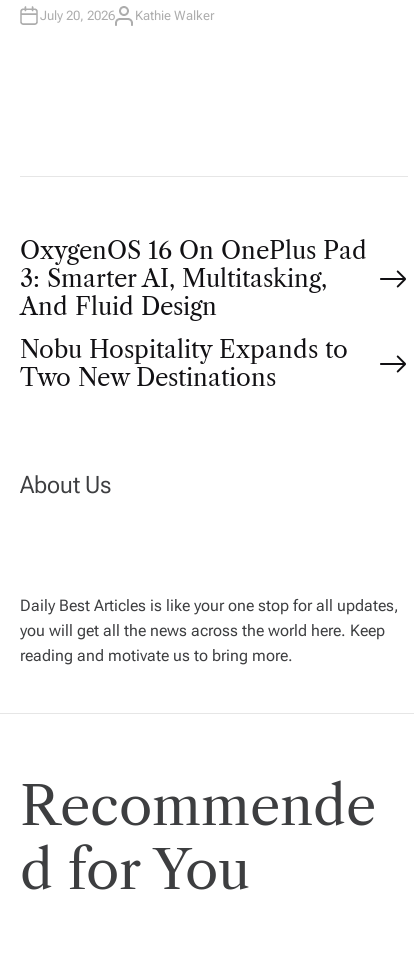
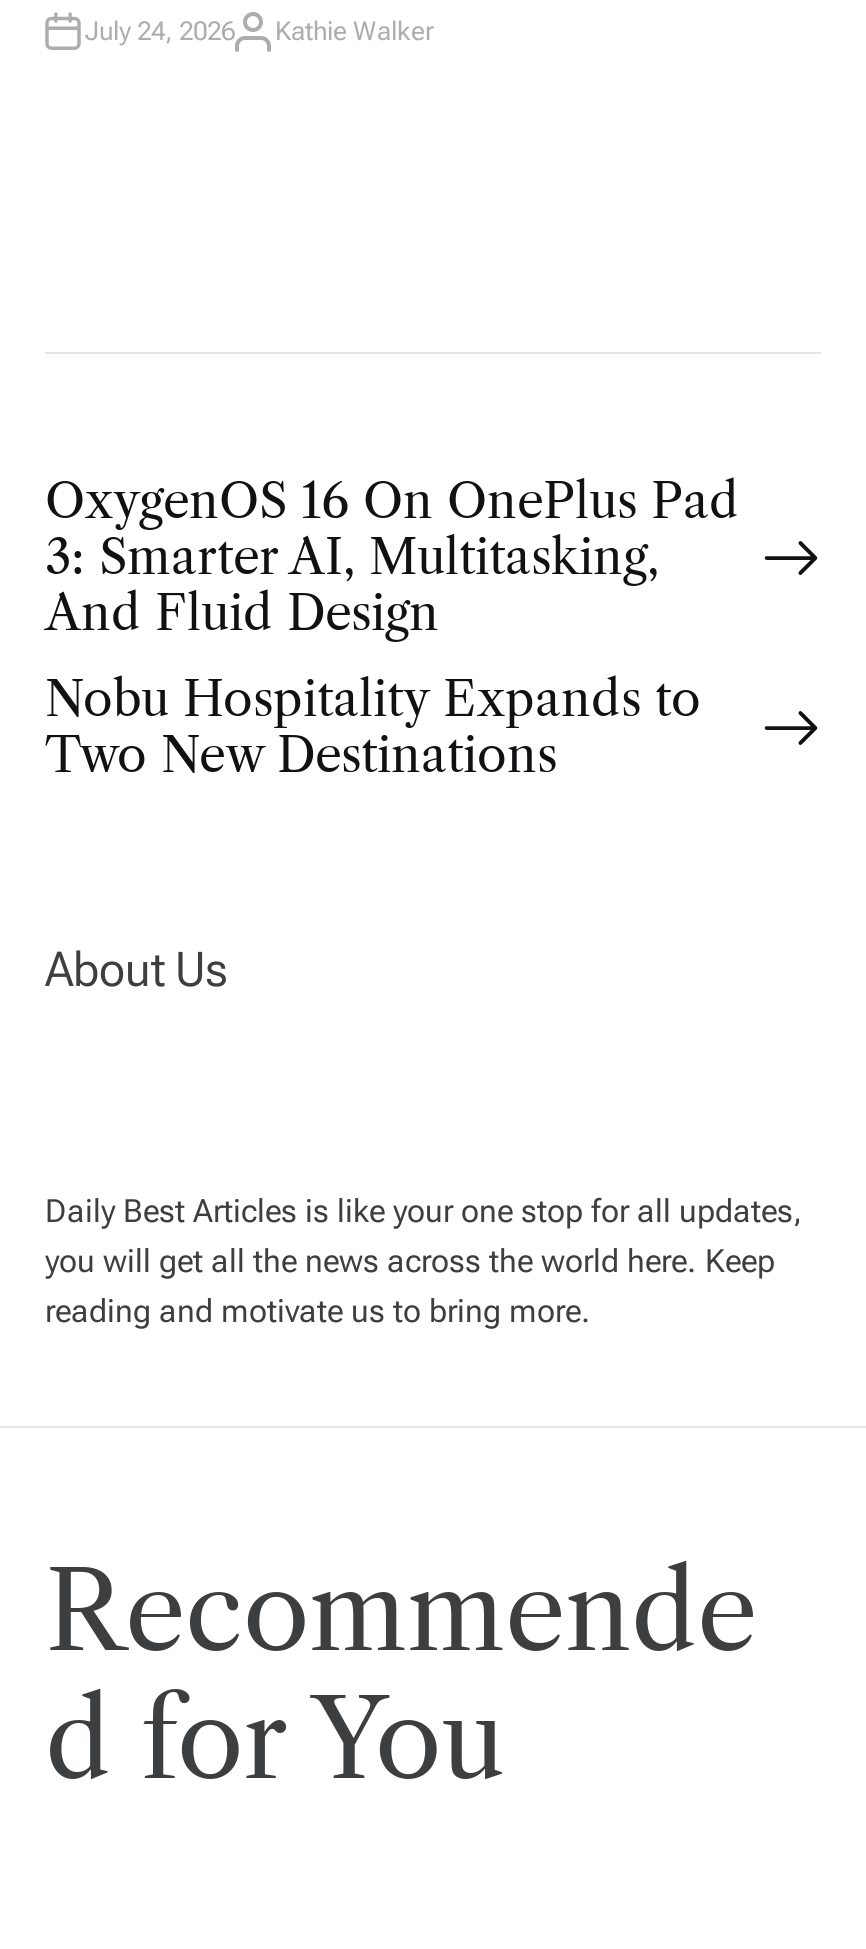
[40,8,214,28] July 20, 2026A Kathie Walker -> [85,16,433,56] July 24, 2026A Kathie Walker

